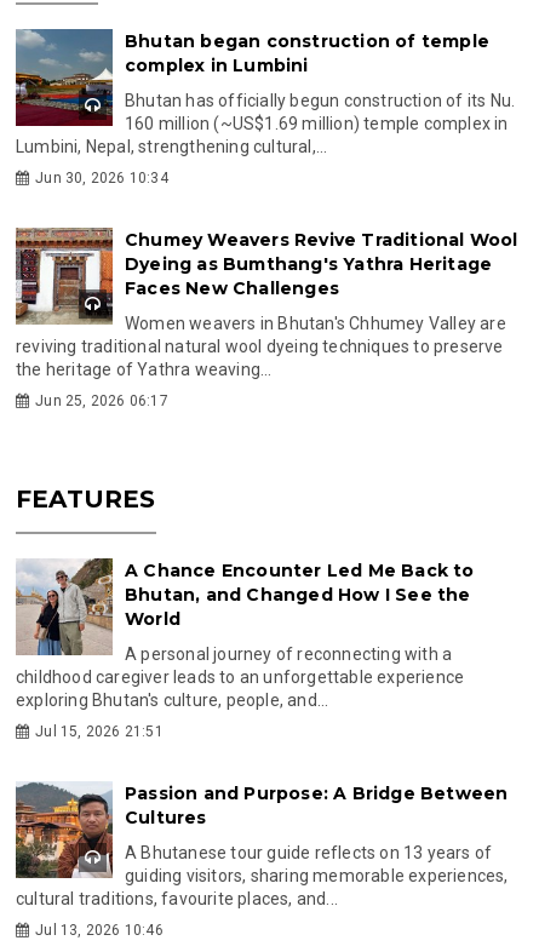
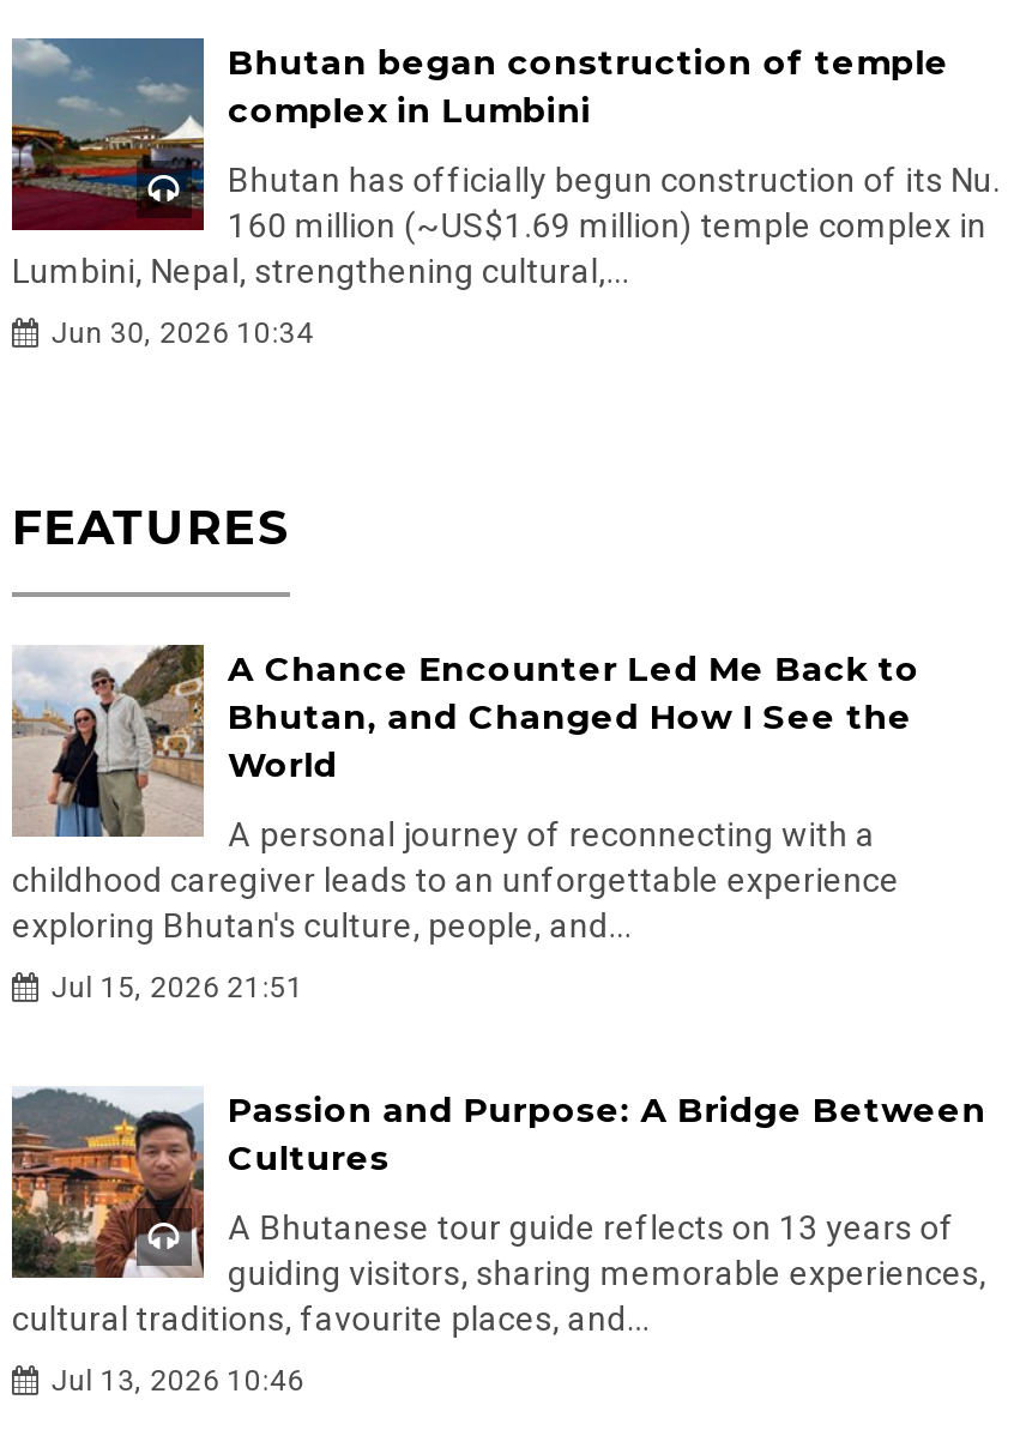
[15,226,518,409] [image] | Chumey Weavers Revive Traditional Wool | Dyeing as Bumthang's Yathra Heritage | Faces New Challenges | Women weavers in Bhutan's Chhumey Valley are | reviving traditional natural wool dyeing techniques to preserve | the heritage of Yathra weaving... | Jun 25, 2026 06:17 -> none

